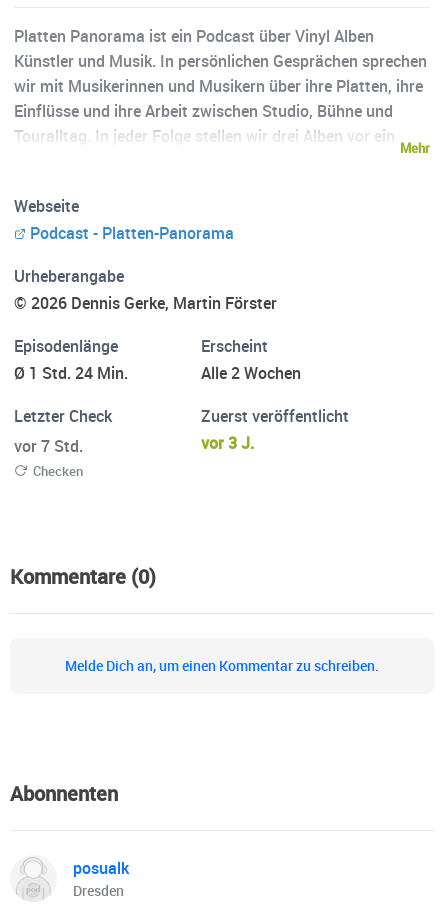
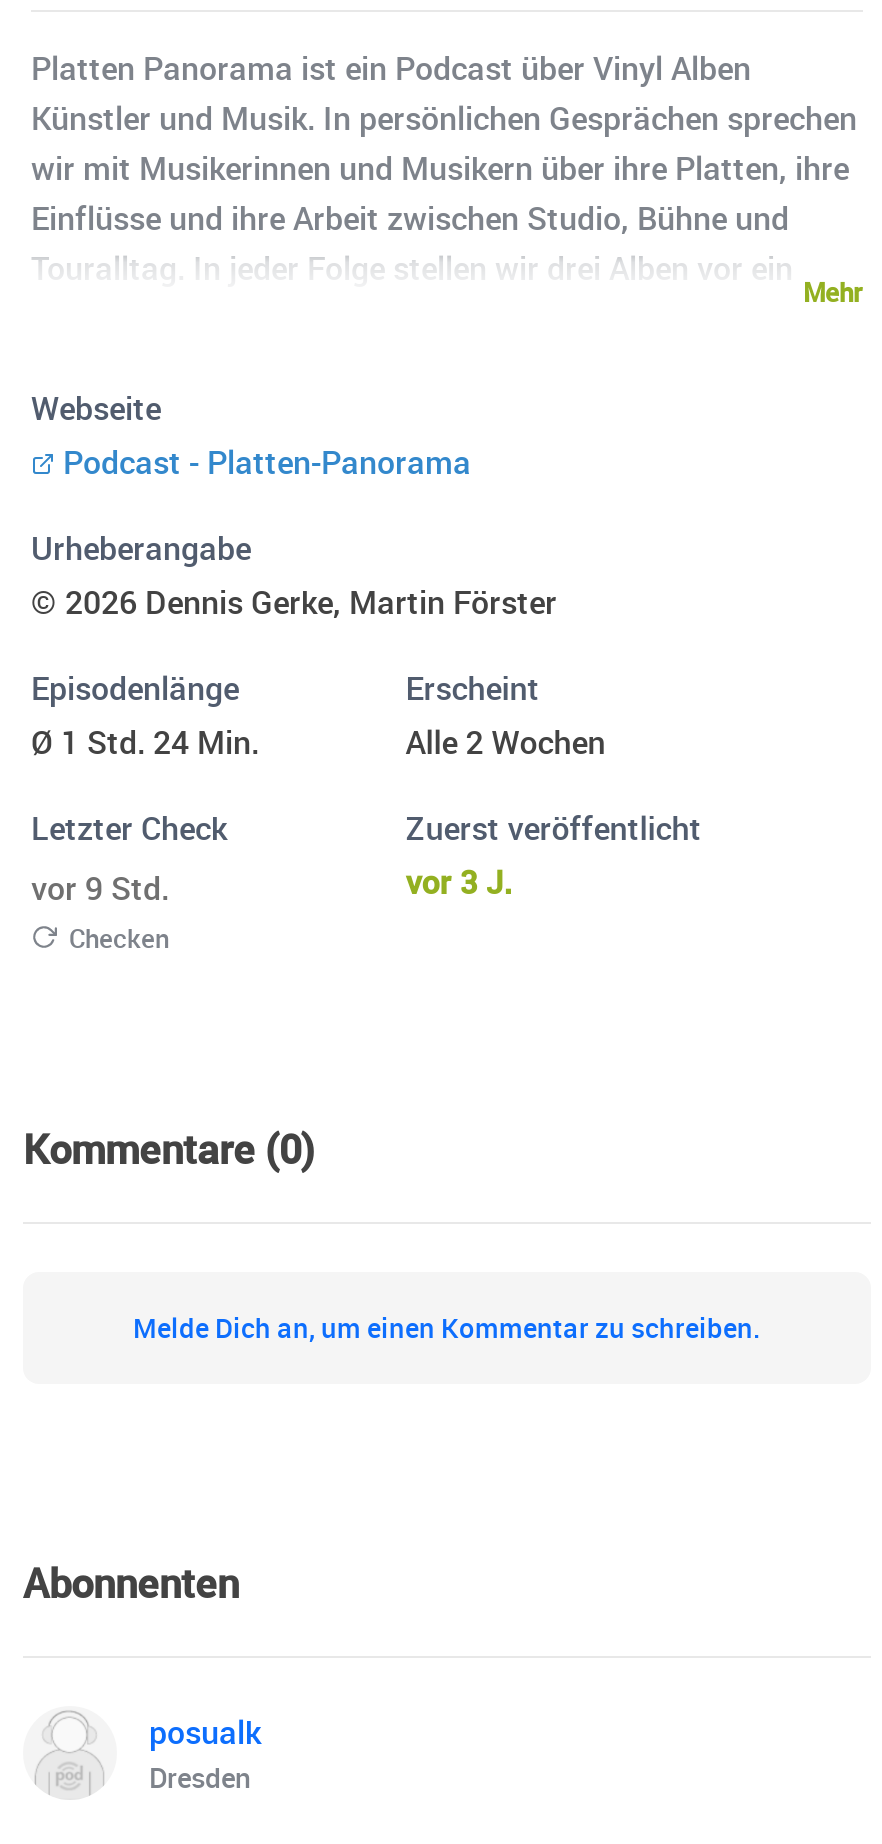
[14,435,83,457] vor 7 Std. -> [31,866,169,910] vor 9 Std.

